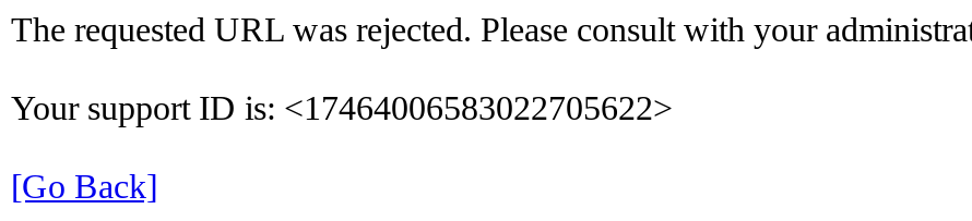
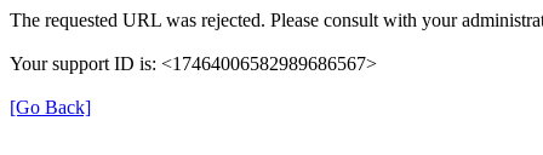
[11,89,673,126] Your support ID is: <17464006583022705622> -> [10,53,377,74] Your support ID is: <17464006582989686567>

